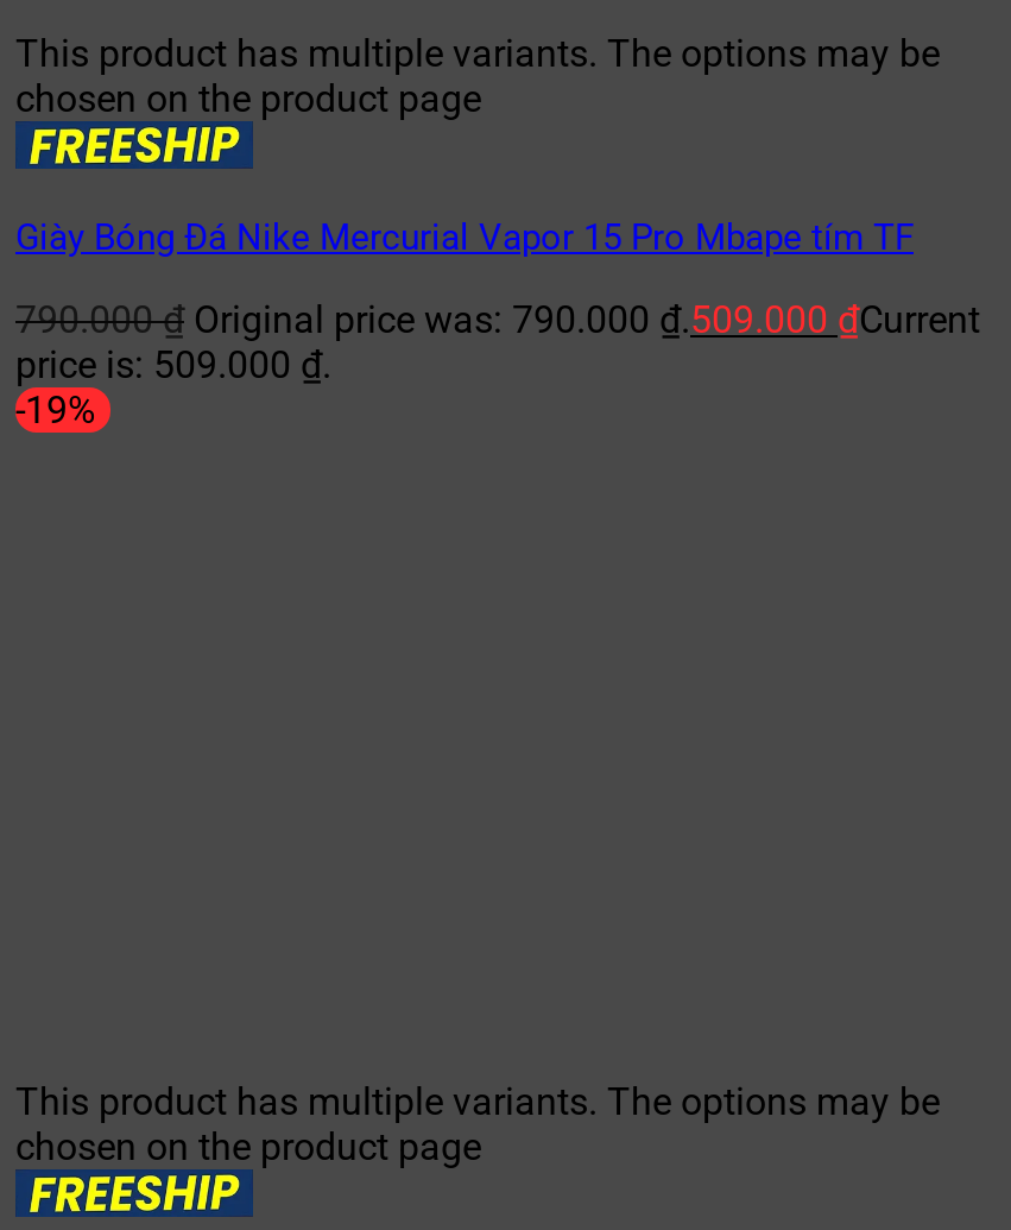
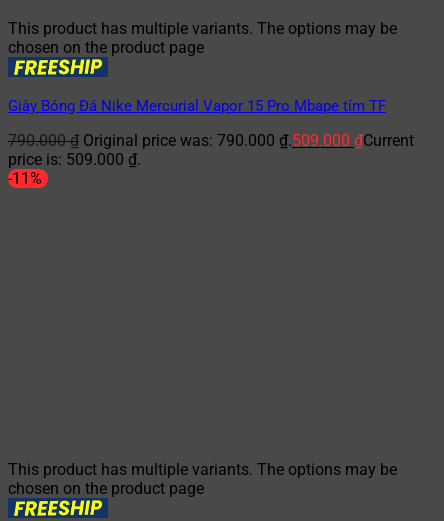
[15,389,96,434] -19% -> [8,169,42,188] -11%

